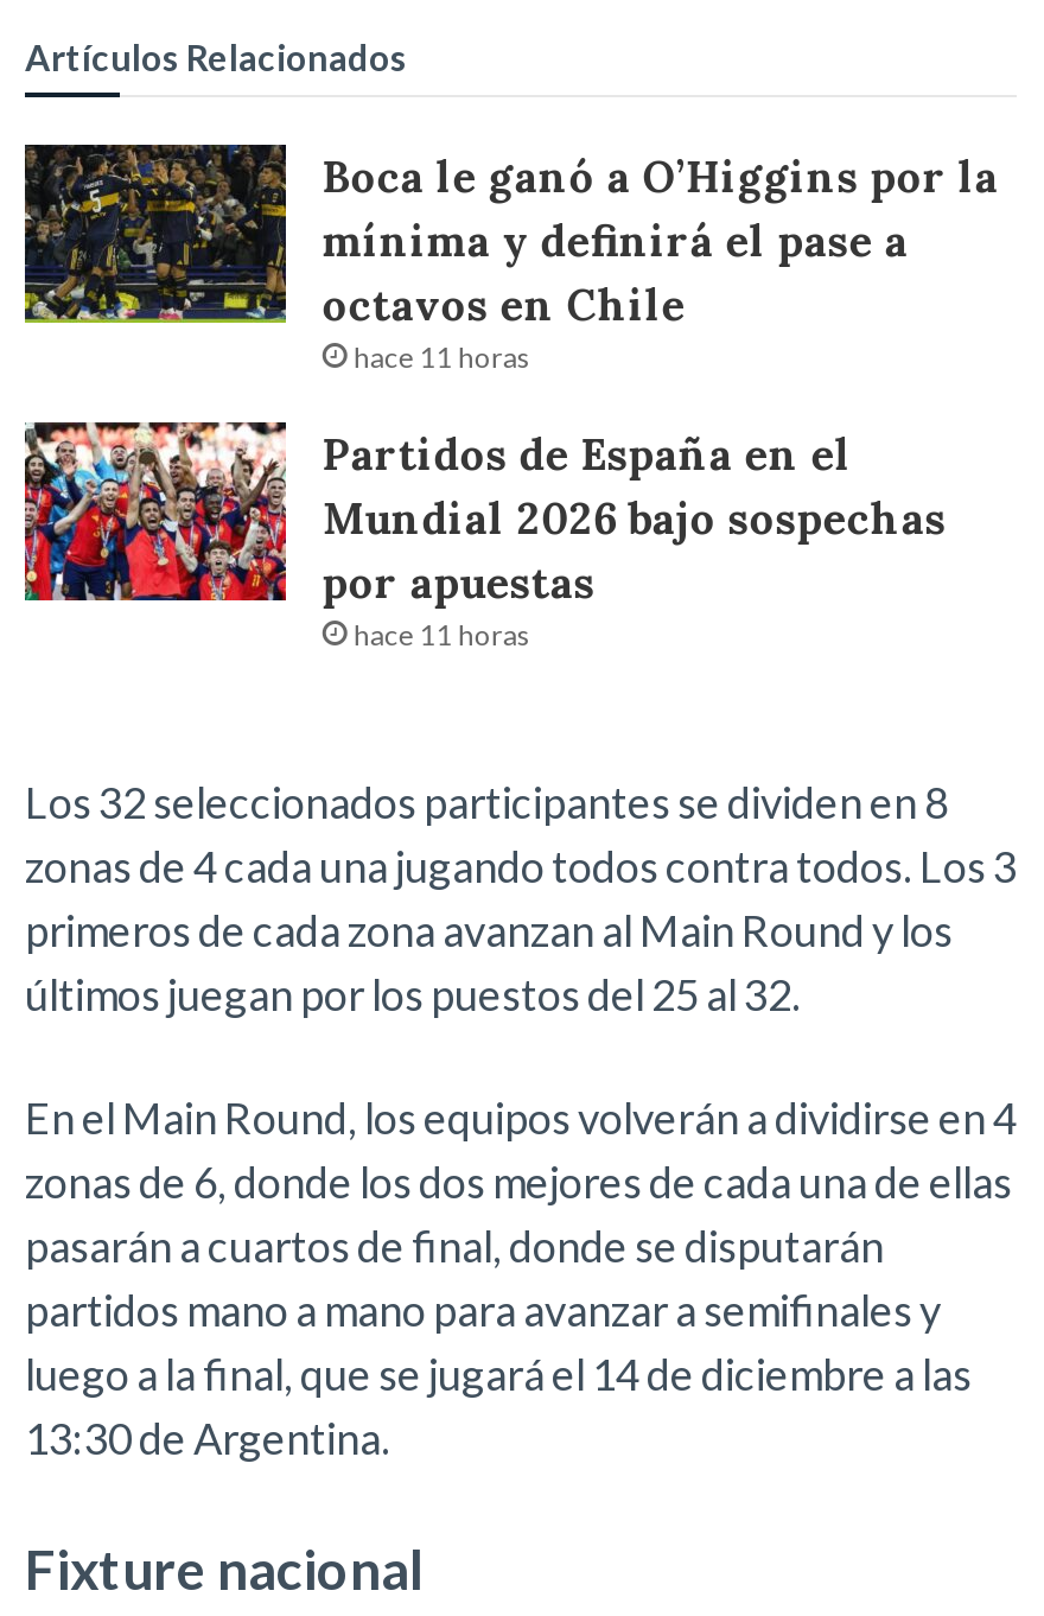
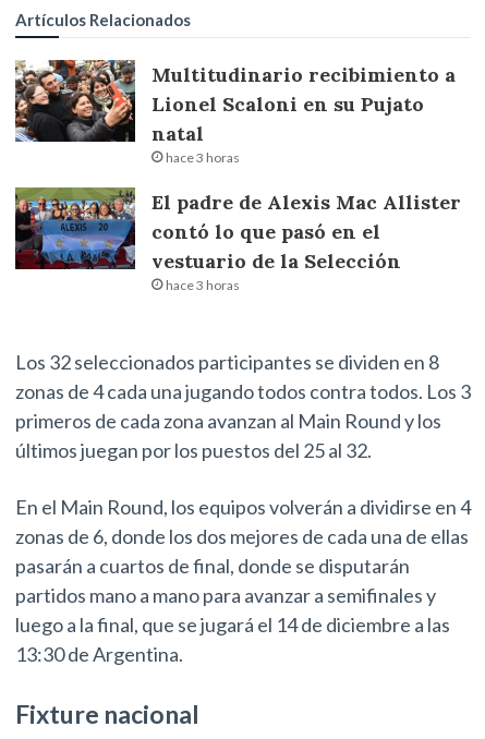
[23,142,998,376] [image] | Boca le ganó a O’Higgins por la | mínima y definirá el pase a | octavos en Chile | hace 11 horas -> [14,59,456,166] [image] | Multitudinario recibimiento a | Lionel Scaloni en su Pujato | natal | hace 3 horas
[23,420,946,654] [image] | Partidos de España en el | Mundial 2026 bajo sospechas | por apuestas | hace 11 horas -> [14,186,461,294] [image] | El padre de Alexis Mac Allister | contó lo que pasó en el | vestuario de la Selección | hace 3 horas

